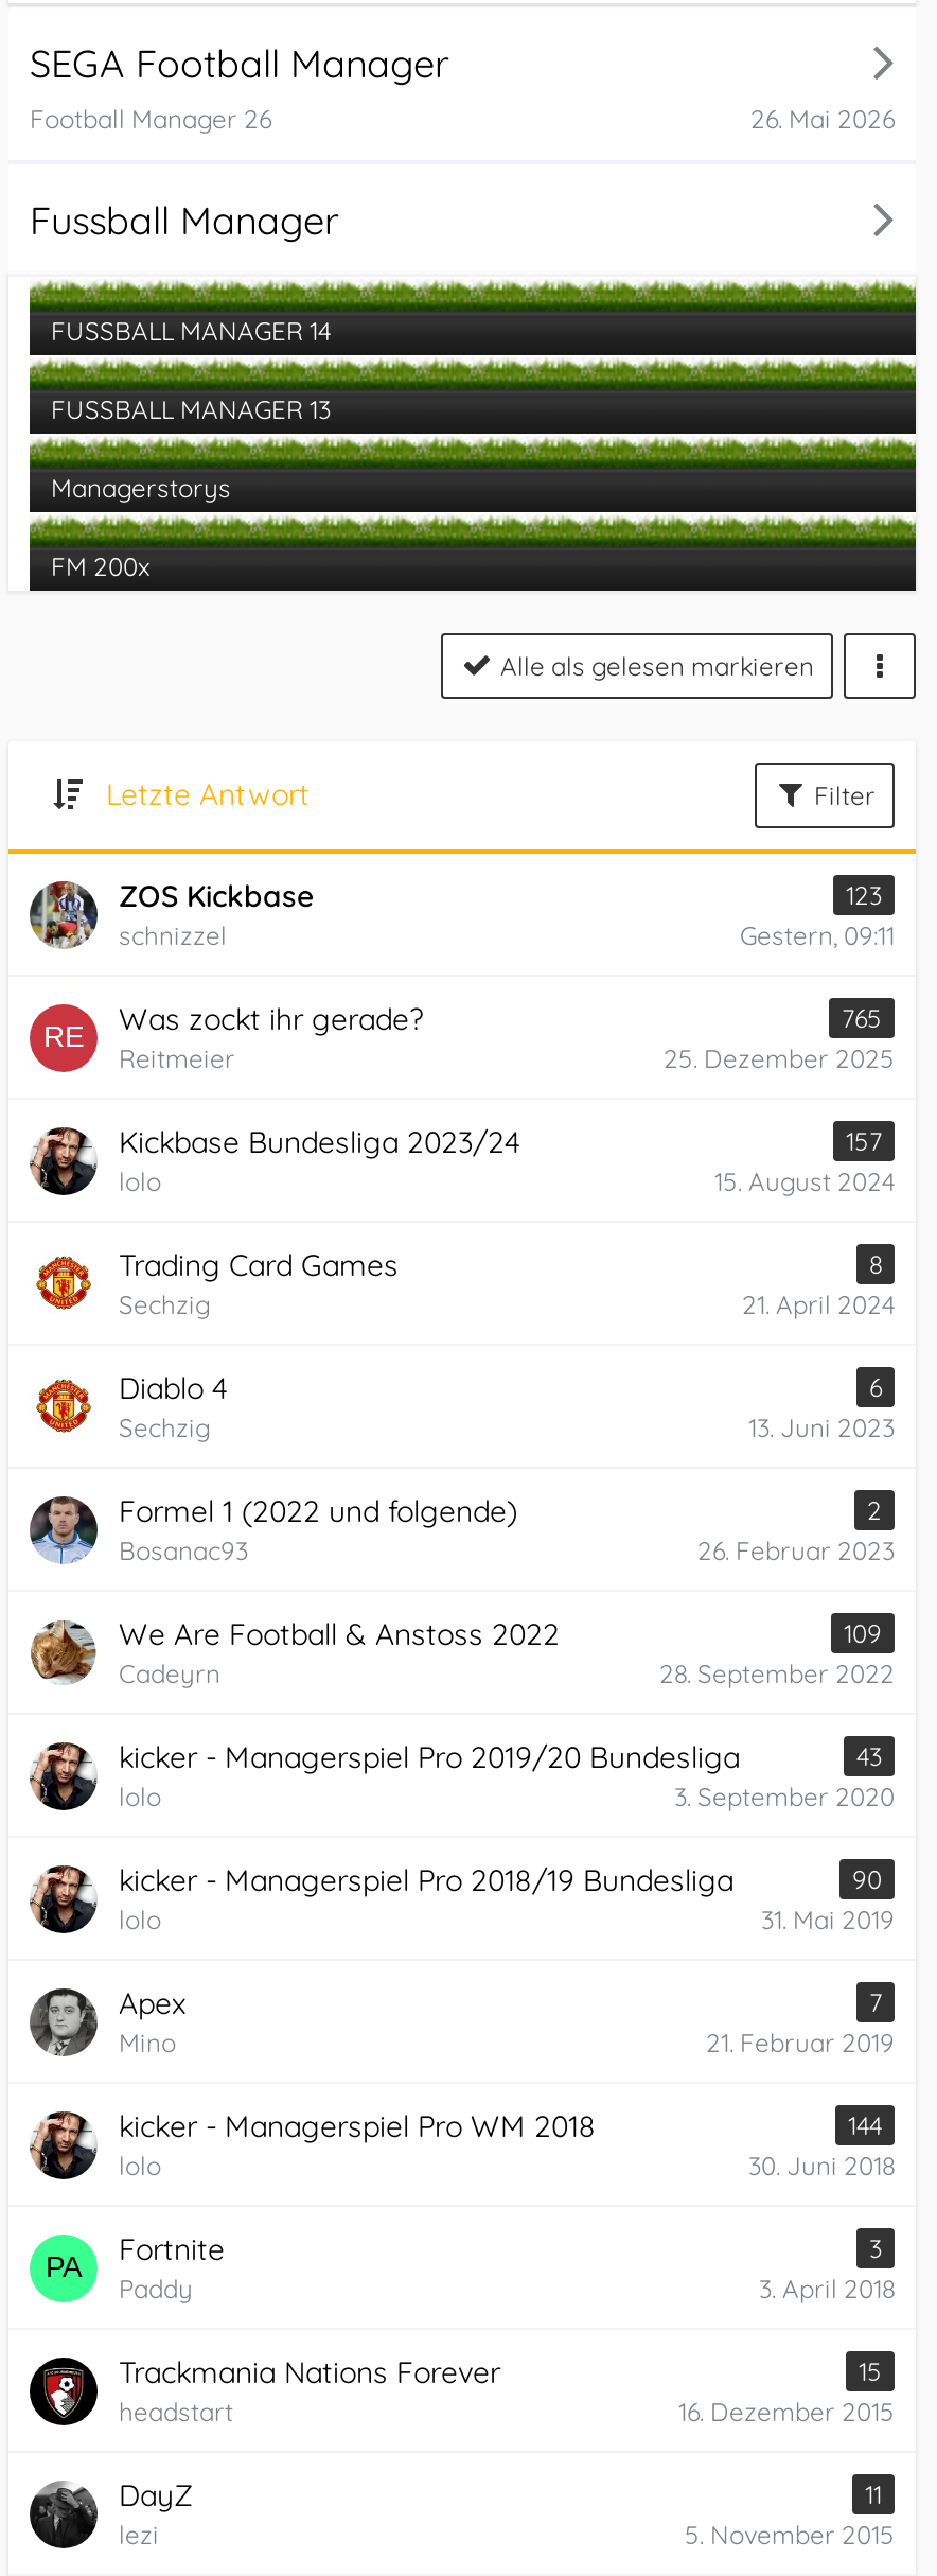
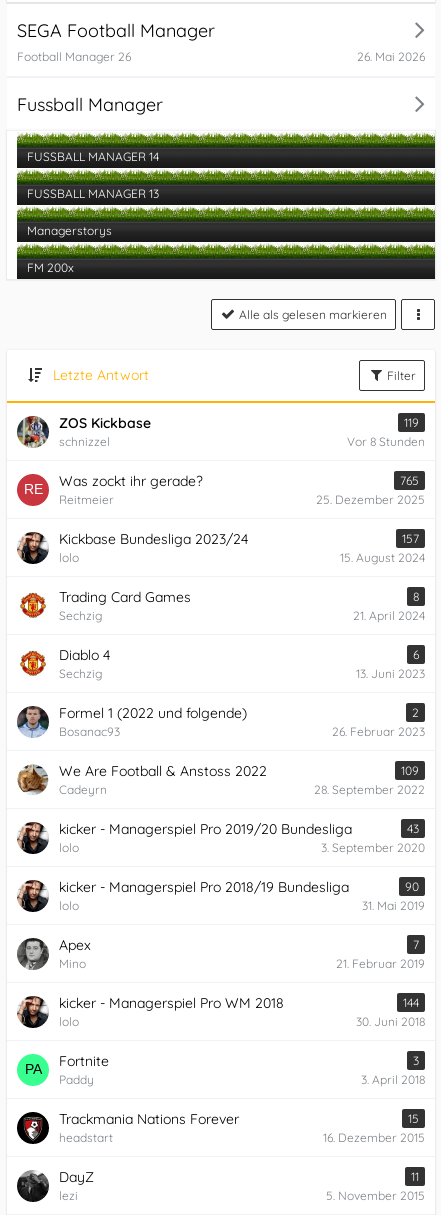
[846,879,882,911] 123 -> [404,415,419,430] 119
[740,919,895,951] Gestern, 09:11 -> [347,434,425,449] Vor 8 Stunden

